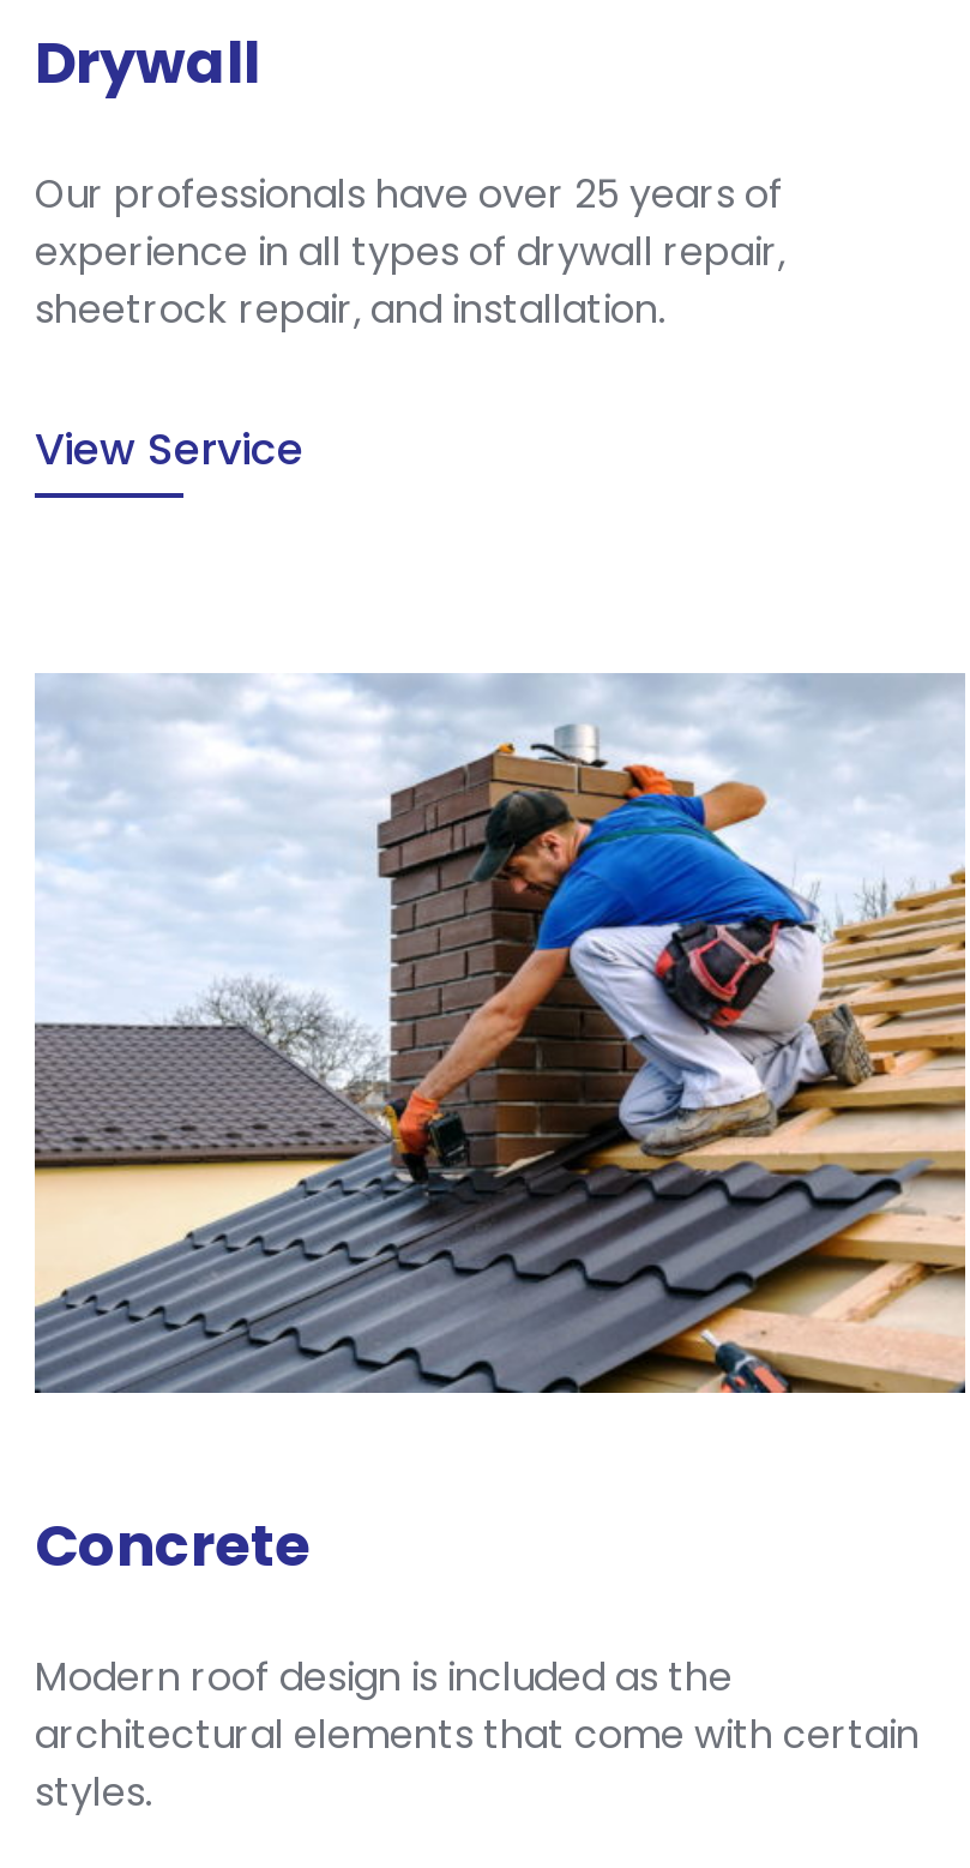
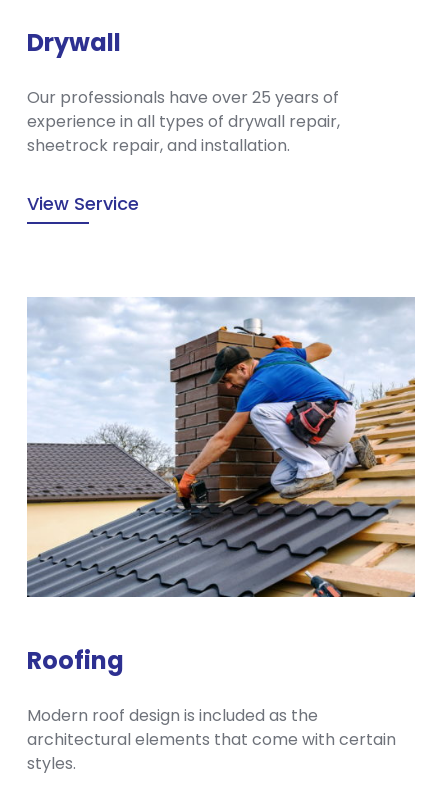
[35,1506,311,1586] Concrete -> [27,644,124,677] Roofing

